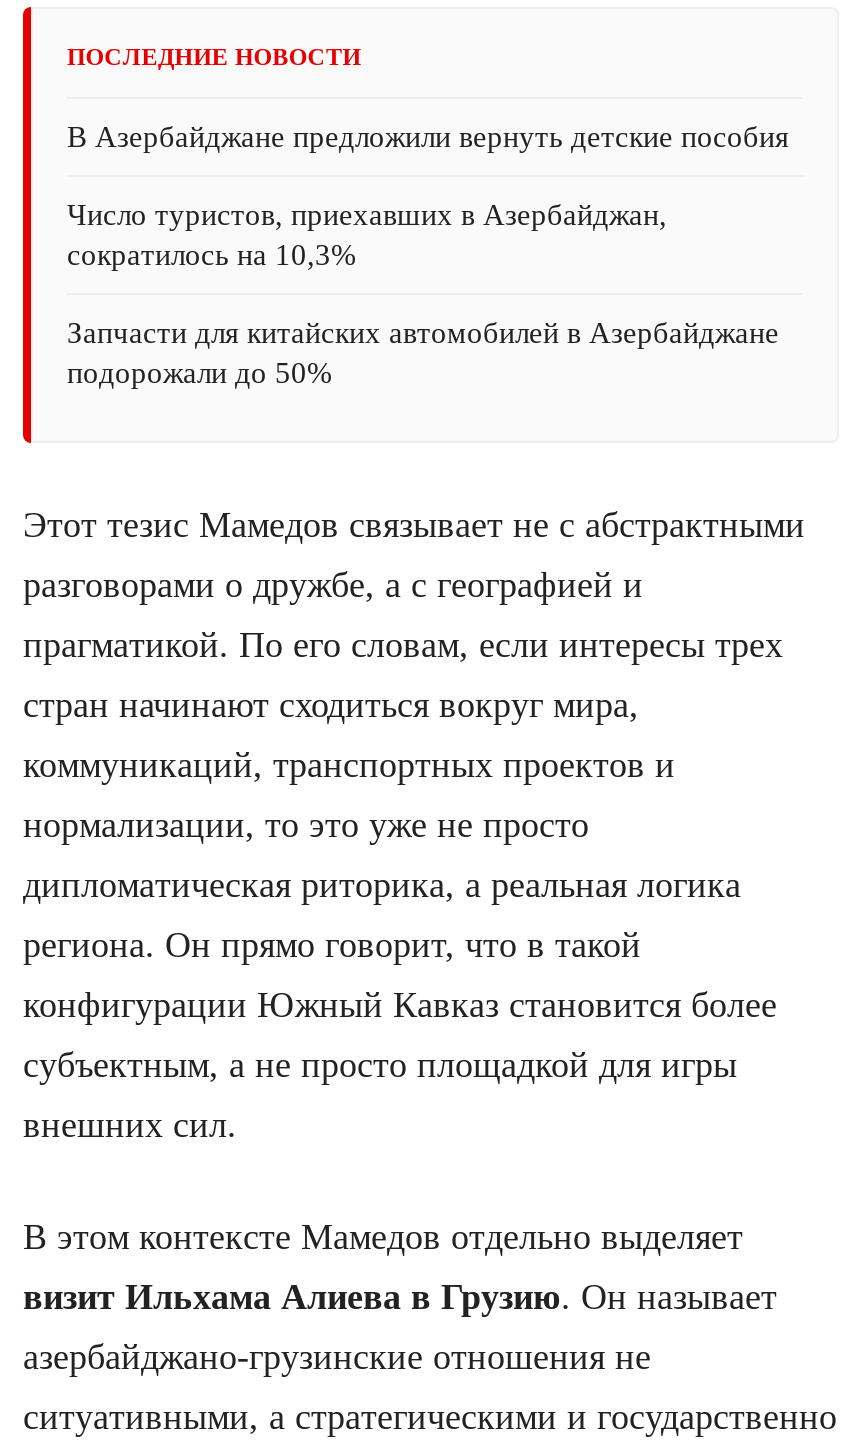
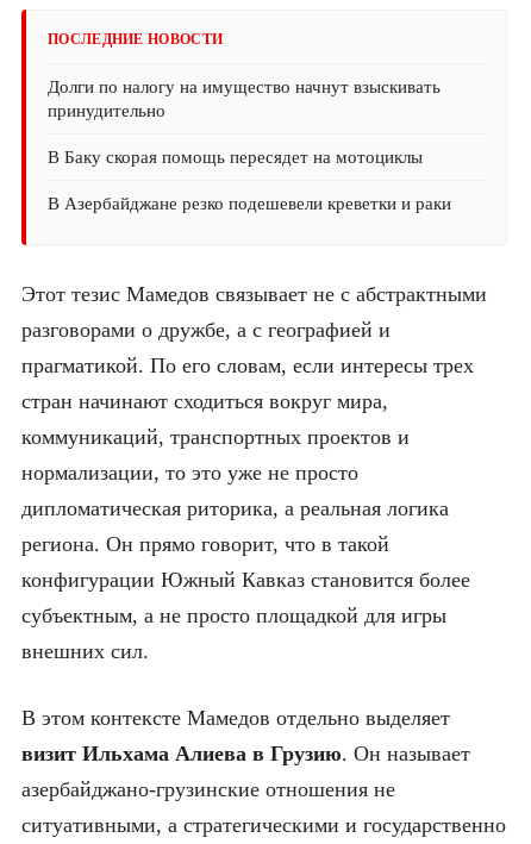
[67,122,789,154] В Азербайджане предложили вернуть детские пособия -> [48,78,441,121] Долги по налогу на имущество начнут взыскивать | принудительно
[67,200,667,272] Число туристов, приехавших в Азербайджан, | сократилось на 10,3% -> [48,148,423,167] В Баку скорая помощь пересядет на мотоциклы
[67,318,779,390] Запчасти для китайских автомобилей в Азербайджане | подорожали до 50% -> [48,194,451,213] В Азербайджане резко подешевели креветки и раки

